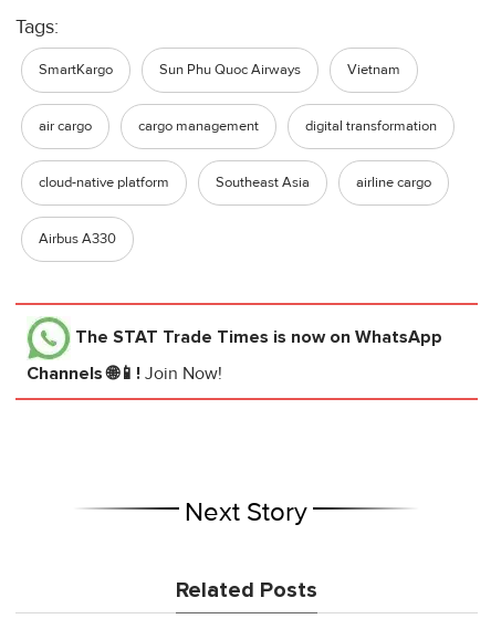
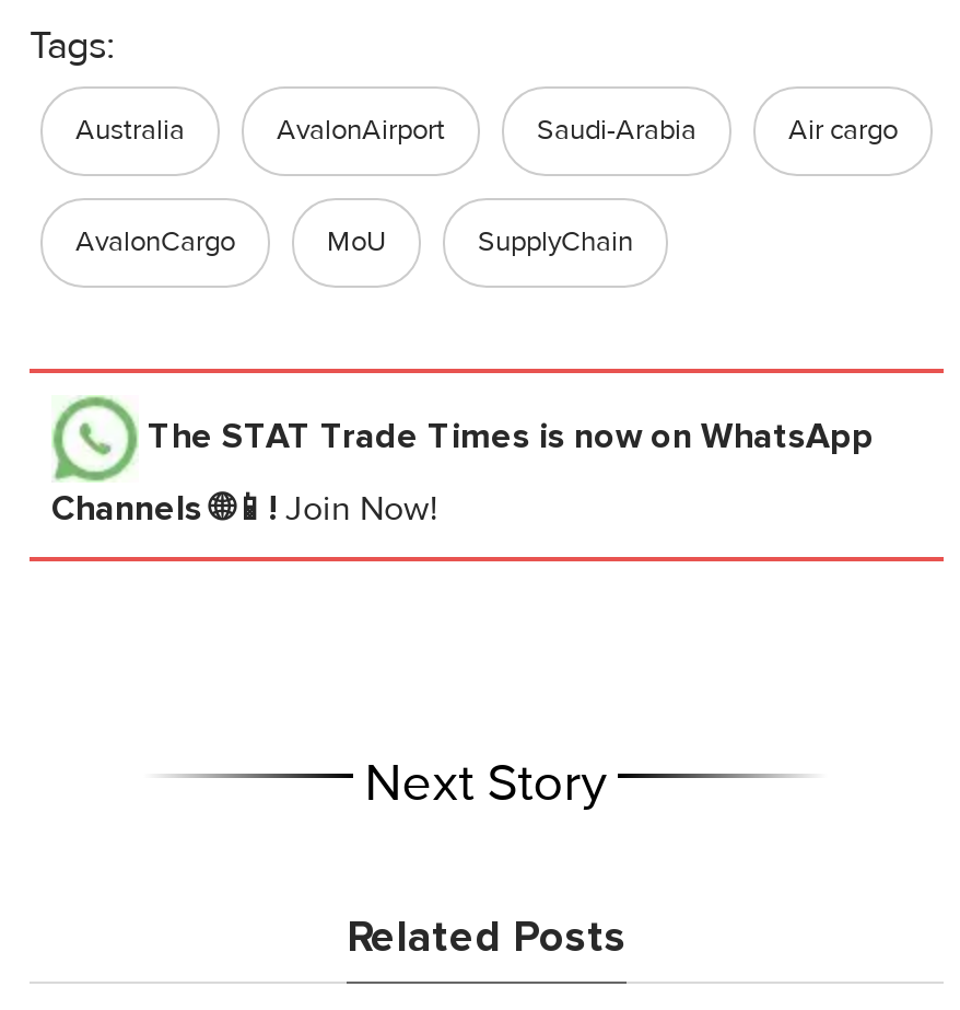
[39,60,437,247] SmartKargo | Sun Phu Quoc Airways | Vietnam | air cargo | cargo management | digital transformation | cloud-native platform | Southeast Asia | airline cargo | Airbus A330 -> [75,112,898,259] Australia | AvalonAirport | Saudi-Arabia | Air cargo | AvalonCargo | MoU | SupplyChain

